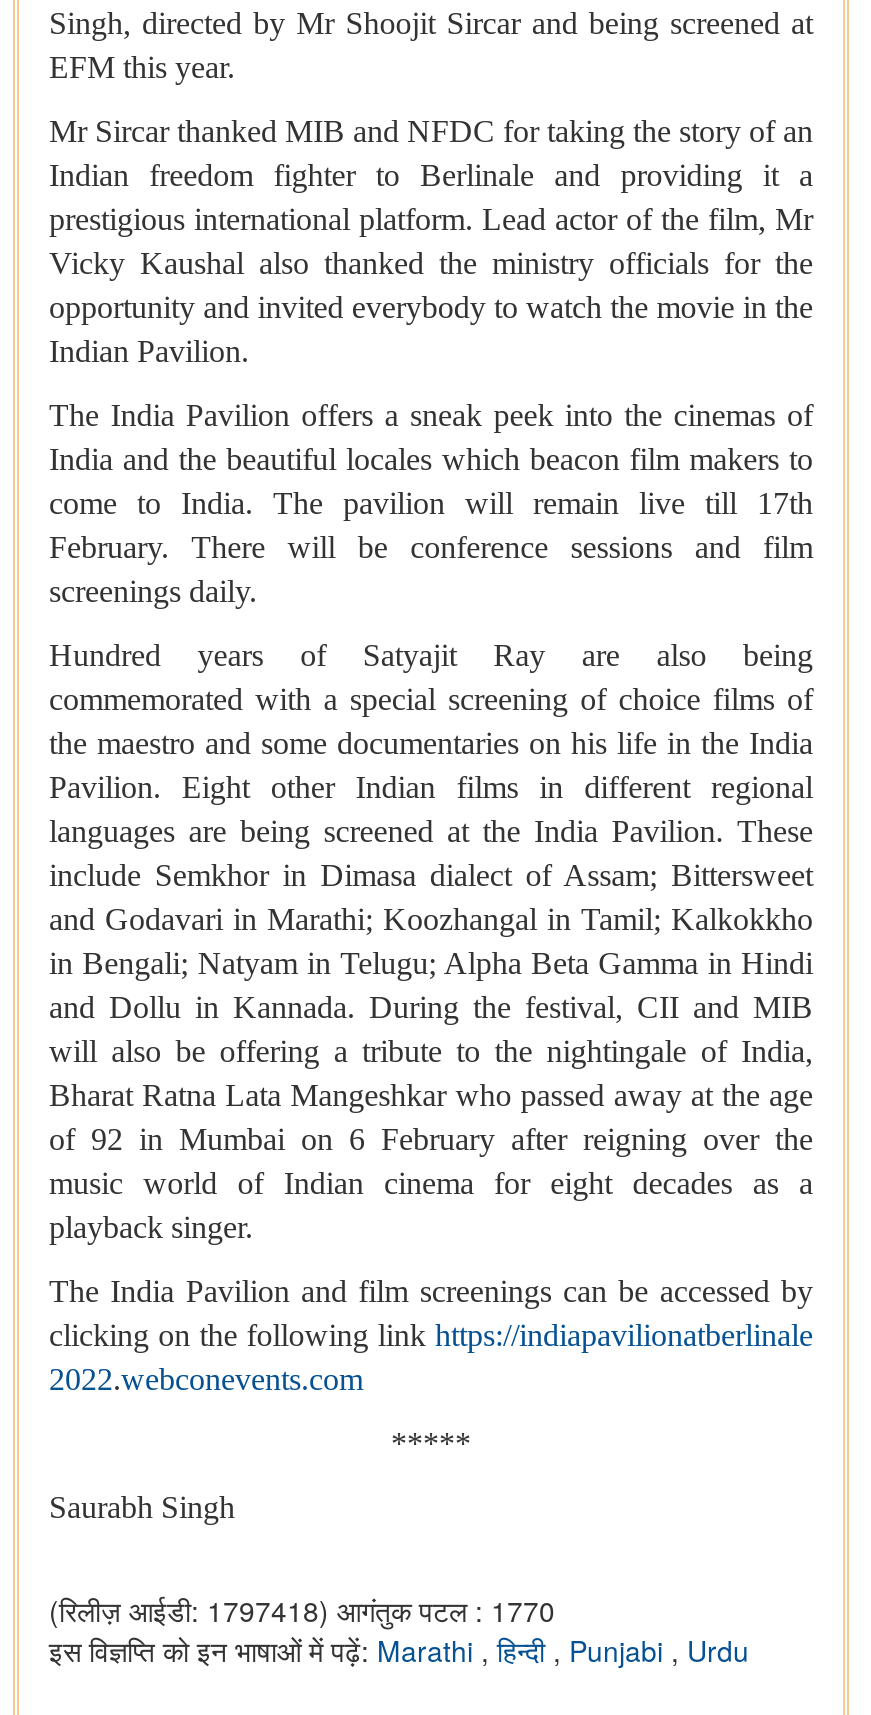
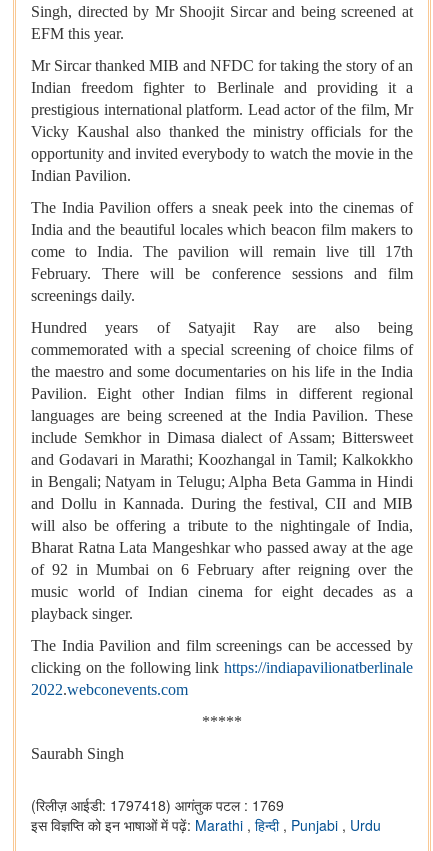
[49,1591,555,1631] (रिलीज़ आईडी: 1797418) आगंतुक पटल : 1770 -> [31,795,284,815] (रिलीज़ आईडी: 1797418) आगंतुक पटल : 1769

